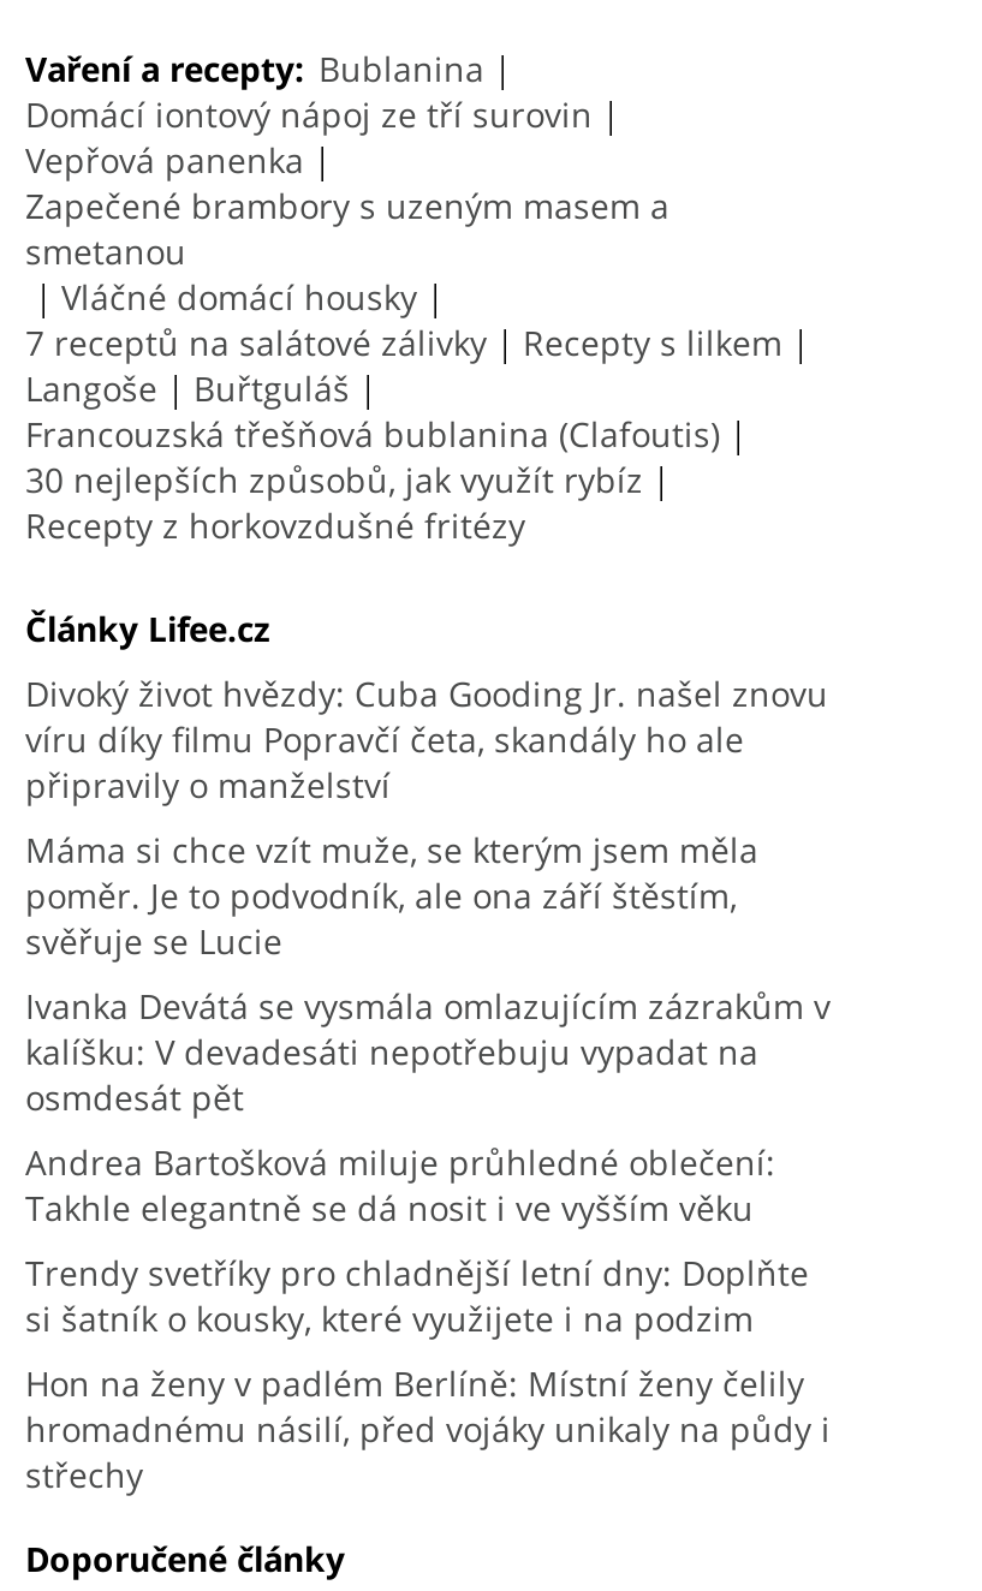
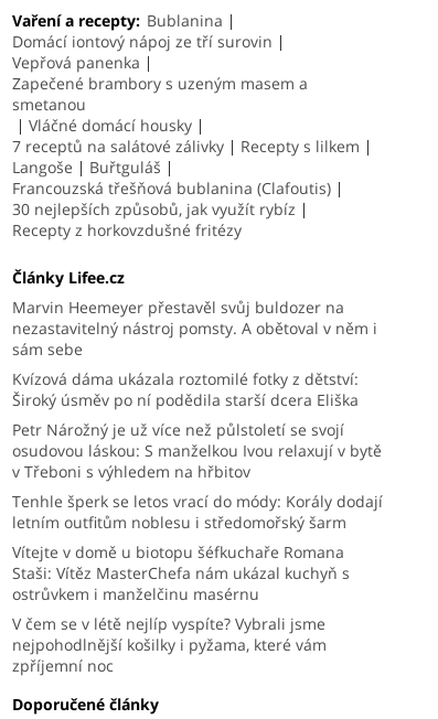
[25,670,831,1497] Divoký život hvězdy: Cuba Gooding Jr. našel znovu | víru díky filmu Popravčí četa, skandály ho ale | připravily o manželství | Máma si chce vzít muže, se kterým jsem měla | poměr. Je to podvodník, ale ona září štěstím, | svěřuje se Lucie | Ivanka Devátá se vysmála omlazujícím zázrakům v | kalíšku: V devadesáti nepotřebuju vypadat na | osmdesát pět | Andrea Bartošková miluje průhledné oblečení: | Takhle elegantně se dá nosit i ve vyšším věku | Trendy svetříky pro chladnější letní dny: Doplňte | si šatník o kousky, které využijete i na podzim | Hon na ženy v padlém Berlíně: Místní ženy čelily | hromadnému násilí, před vojáky unikaly na půdy i | střechy -> [12,297,383,676] Marvin Heemeyer přestavěl svůj buldozer na | nezastavitelný nástroj pomsty. A obětoval v něm i | sám sebe | Kvízová dáma ukázala roztomilé fotky z dětství: | Široký úsměv po ní podědila starší dcera Eliška | Petr Nárožný je už více než půlstoletí se svojí | osudovou láskou: S manželkou Ivou relaxují v bytě | v Třeboni s výhledem na hřbitov | Tenhle šperk se letos vrací do módy: Korály dodají | letním outfitům noblesu i středomořský šarm | Vítejte v domě u biotopu šéfkuchaře Romana | Staši: Vítěz MasterChefa nám ukázal kuchyň s | ostrůvkem i manželčinu masérnu | V čem se v létě nejlíp vyspíte? Vybrali jsme | nejpohodlnější košilky i pyžama, které vám | zpříjemní noc

